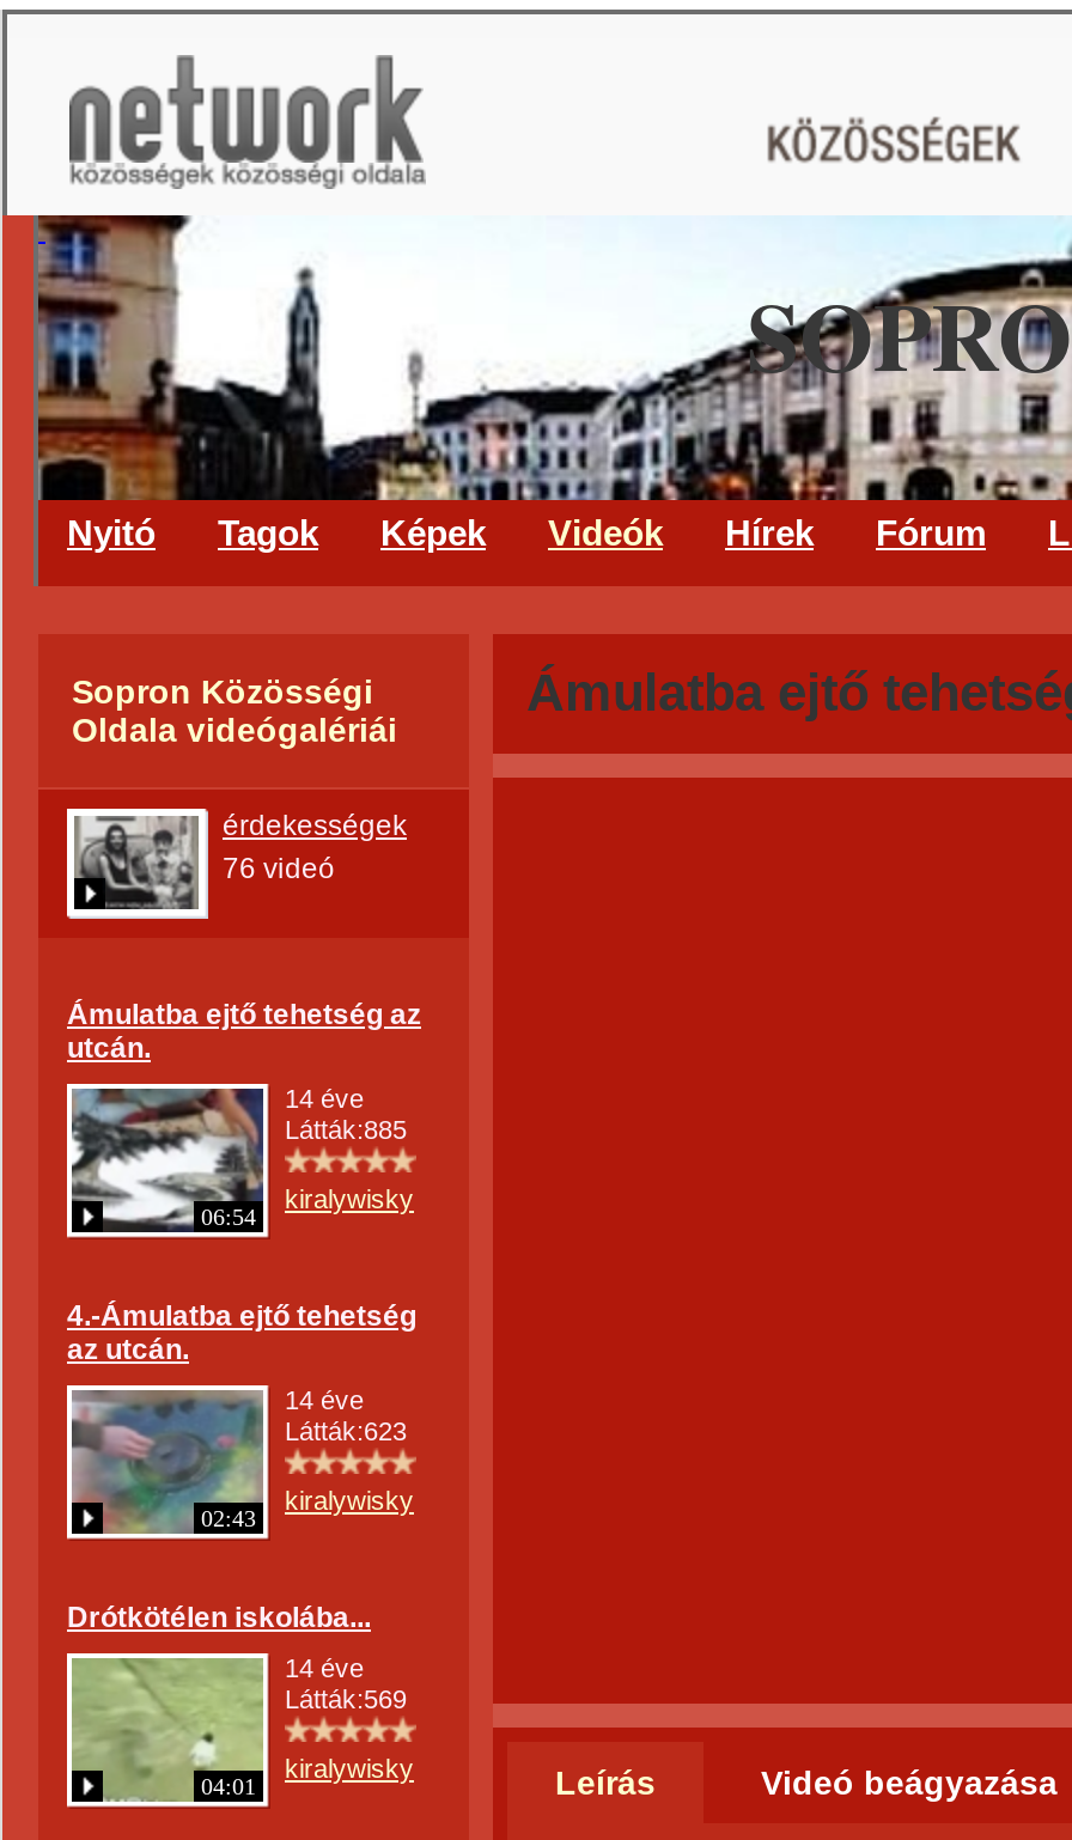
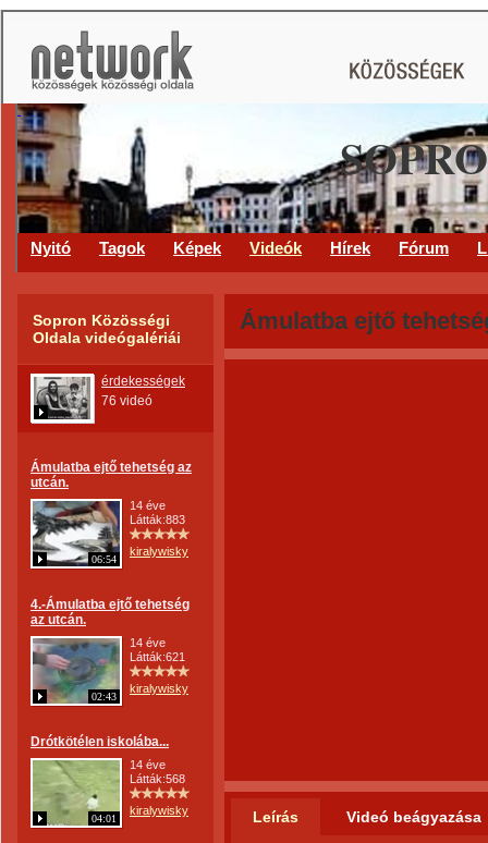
[285,1115,407,1144] Látták:885 -> [130,513,185,526] Látták:883
[285,1416,407,1445] Látták:623 -> [130,650,185,663] Látták:621
[285,1684,407,1713] Látták:569 -> [130,772,185,785] Látták:568

